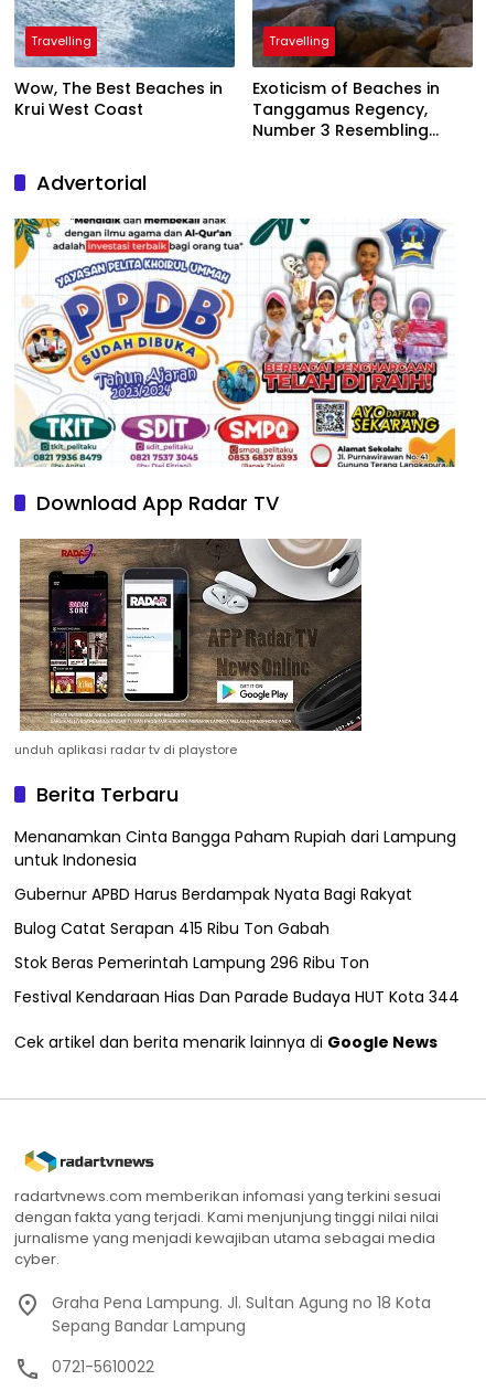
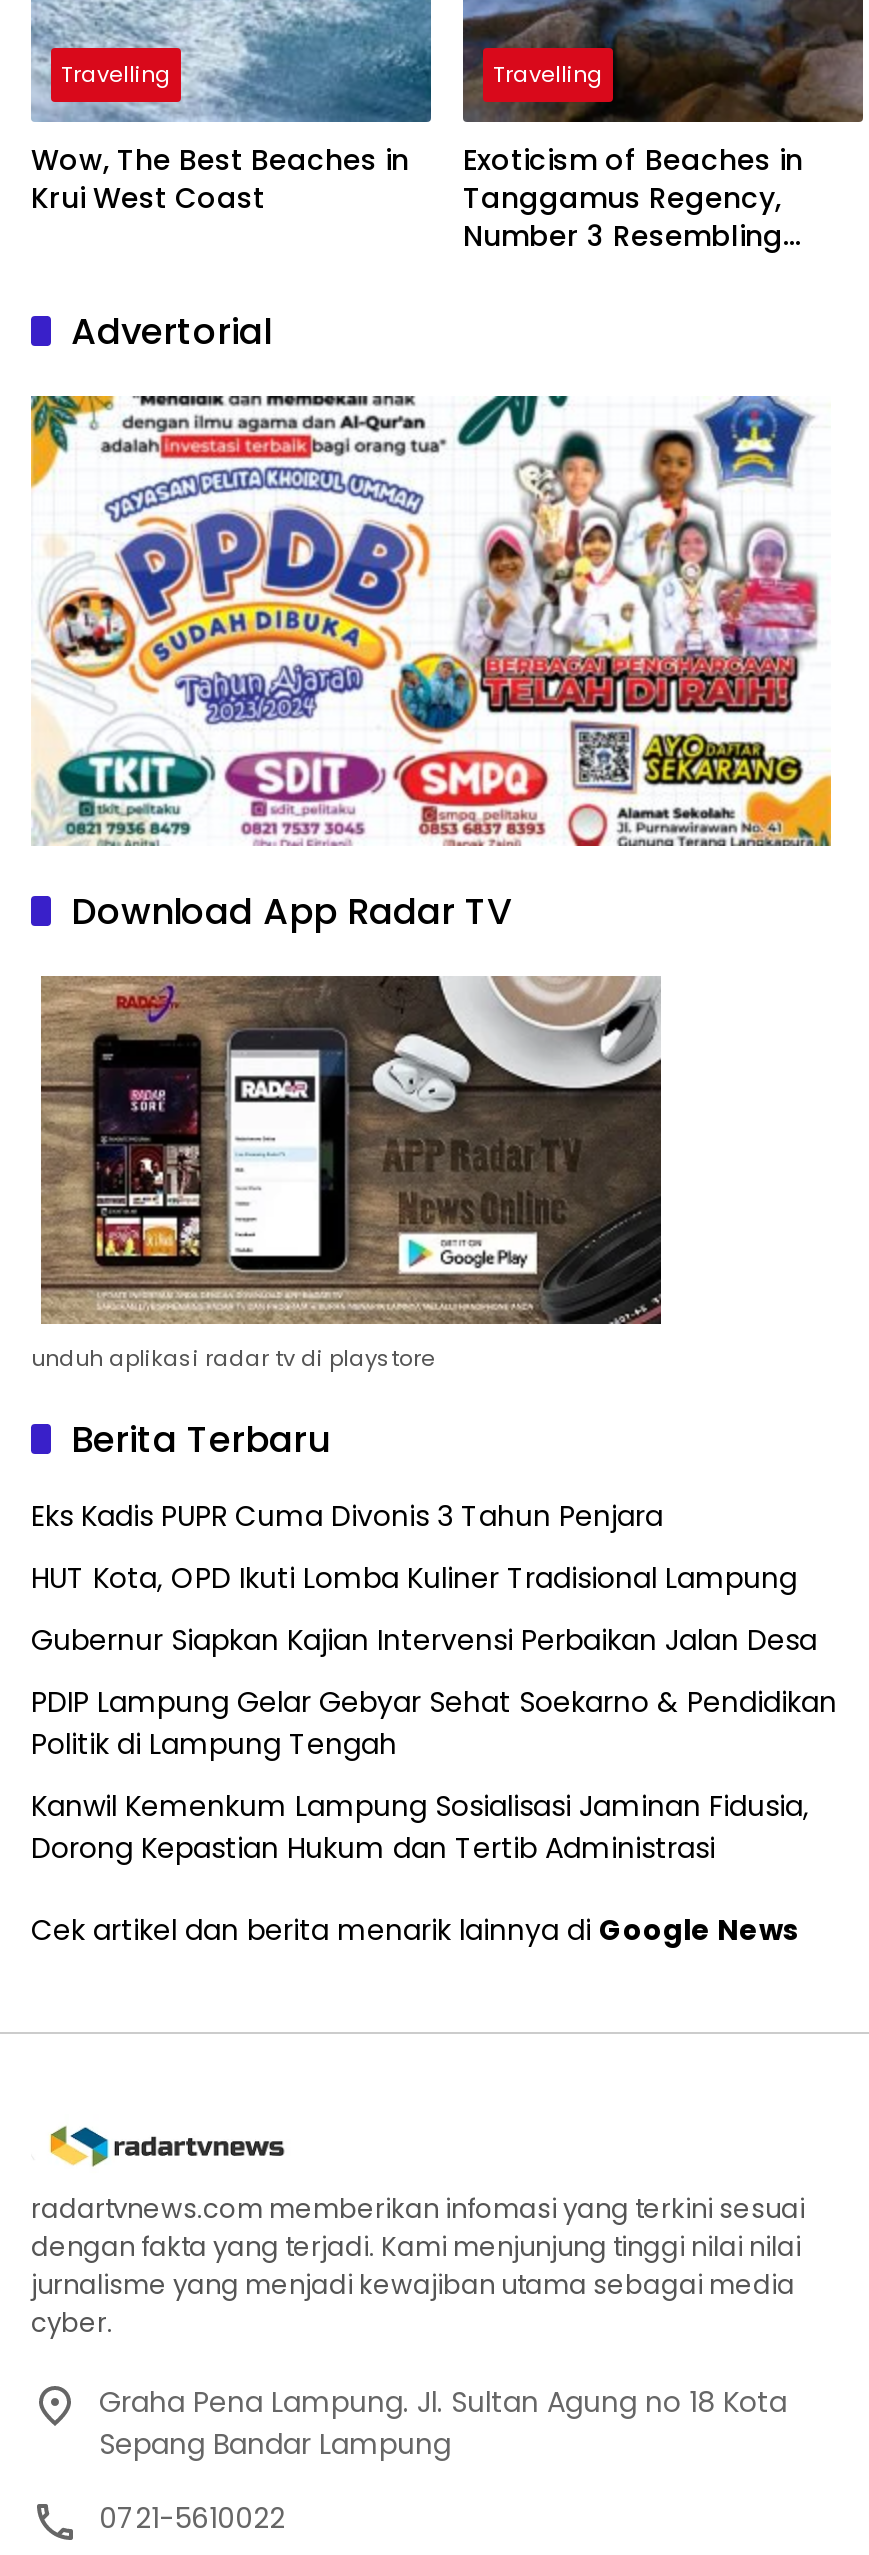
[14,825,456,871] Menanamkan Cinta Bangga Paham Rupiah dari Lampung | untuk Indonesia -> [31,1495,663,1535] Eks Kadis PUPR Cuma Divonis 3 Tahun Penjara
[14,883,412,905] Gubernur APBD Harus Berdampak Nyata Bagi Rakyat -> [31,1557,797,1597] HUT Kota, OPD Ikuti Lomba Kuliner Tradisional Lampung
[14,917,330,939] Bulog Catat Serapan 415 Ribu Ton Gabah -> [31,1619,817,1659] Gubernur Siapkan Kajian Intervensi Perbaikan Jalan Desa
[14,951,369,973] Stok Beras Pemerintah Lampung 296 Ribu Ton -> [31,1681,837,1763] PDIP Lampung Gelar Gebyar Sehat Soekarno & Pendidikan | Politik di Lampung Tengah
[14,985,460,1007] Festival Kendaraan Hias Dan Parade Budaya HUT Kota 344 -> [31,1785,809,1867] Kanwil Kemenkum Lampung Sosialisasi Jaminan Fidusia, | Dorong Kepastian Hukum dan Tertib Administrasi

